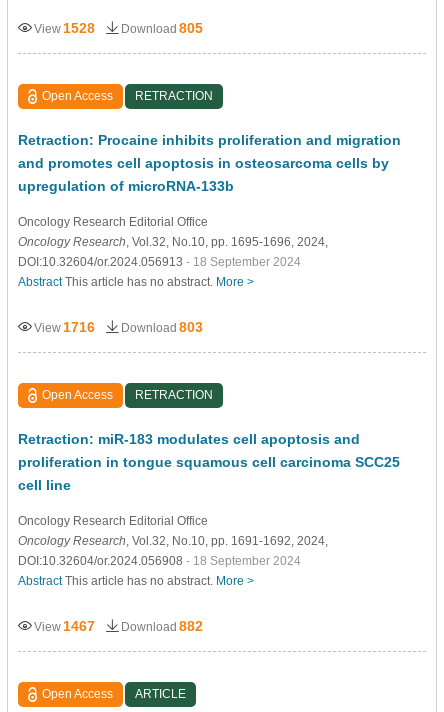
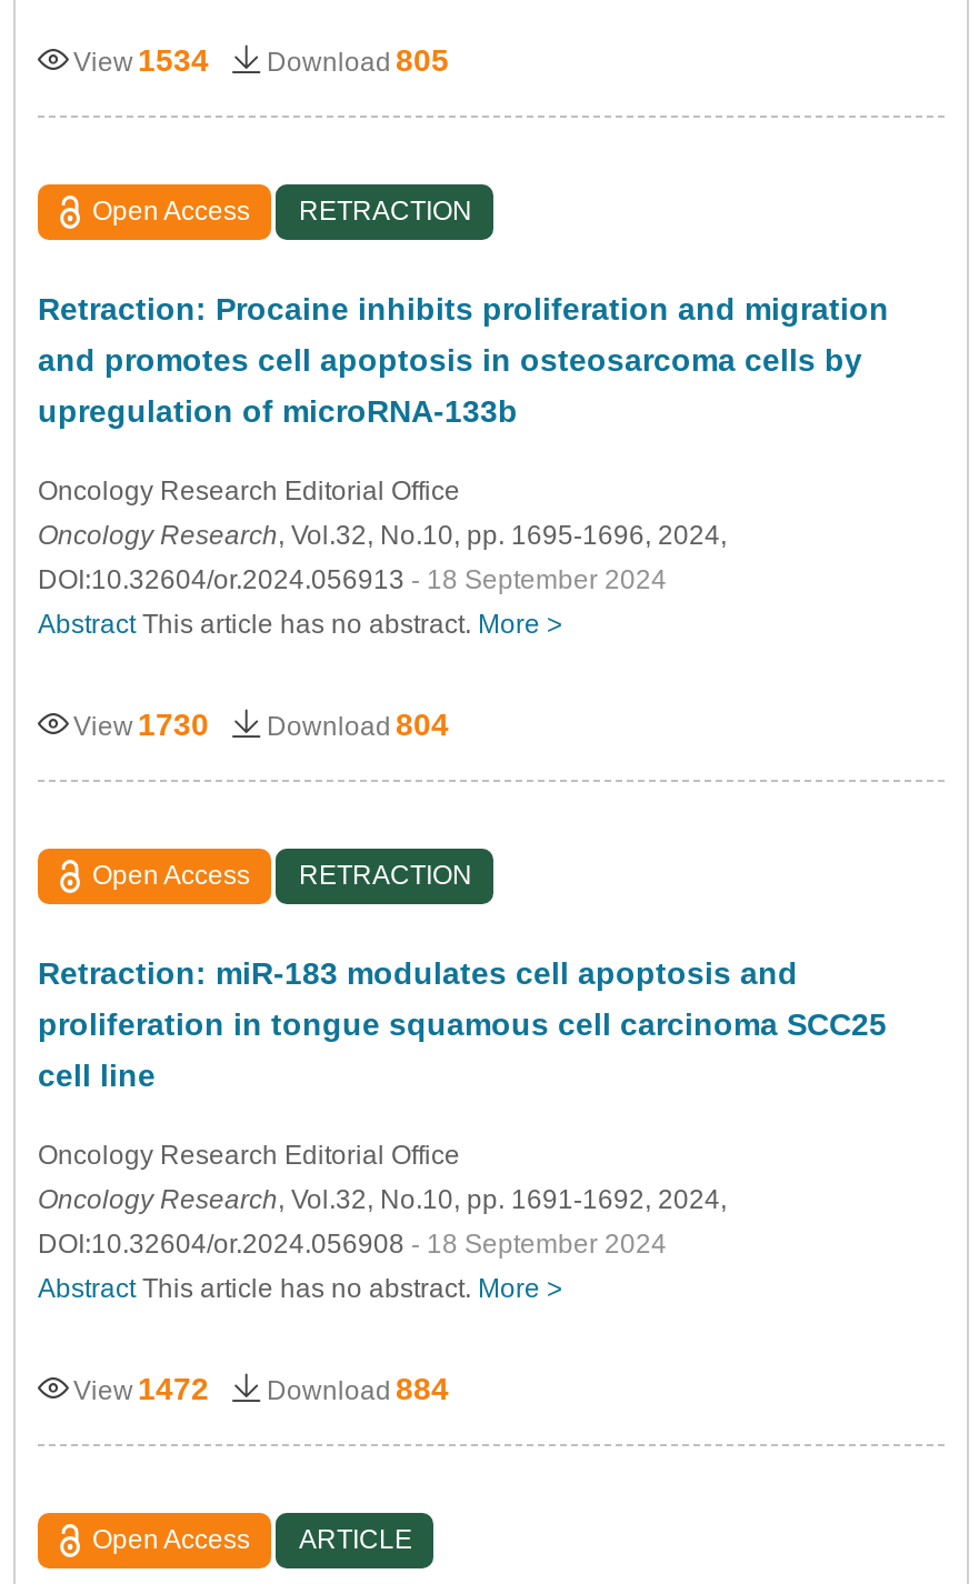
[34,20,203,36] View 1528 Download 805 -> [73,42,449,77] View 1534 Download 805
[34,319,95,335] View 1716 -> [73,706,209,741] View 1730
[121,319,203,335] Download 803 -> [267,706,449,741] Download 804
[34,618,95,634] View 1467 -> [73,1370,209,1406] View 1472
[121,618,203,634] Download 882 -> [267,1370,449,1406] Download 884

